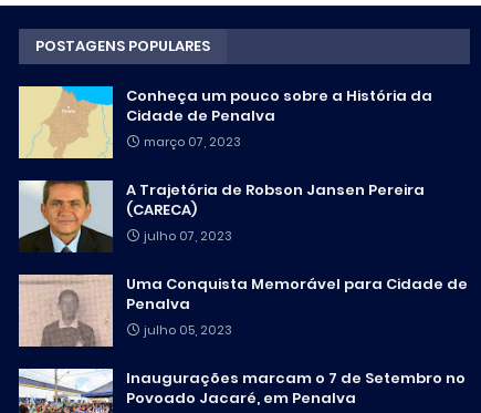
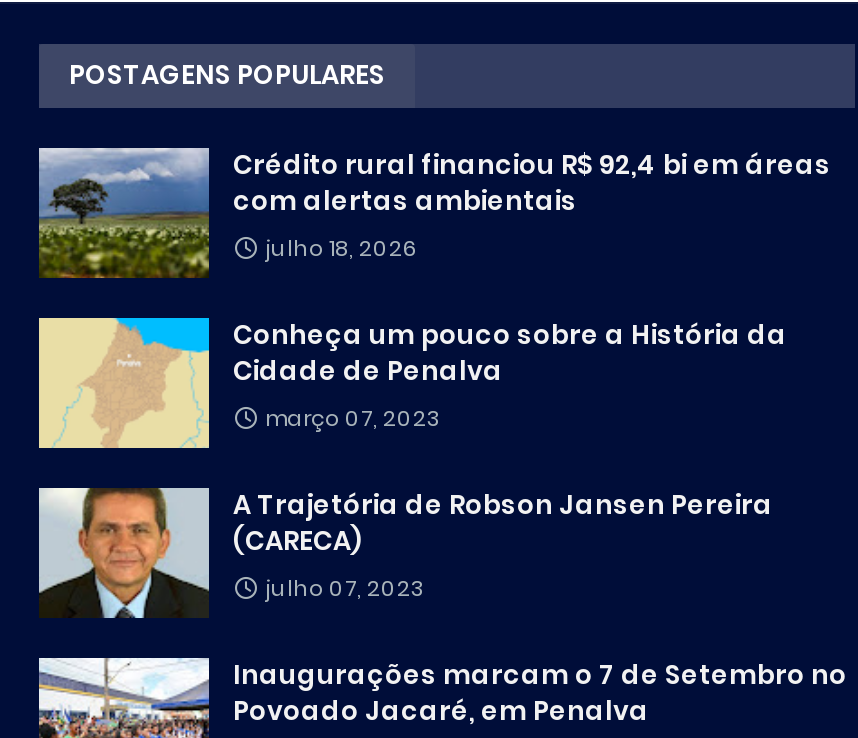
none -> [37,146,831,278] [image] | Crédito rural financiou R$ 92,4 bi em áreas | com alertas ambientais | julho 18, 2026
moved [20,85,432,255] -> [41,316,787,622]: [image] | Conheça um pouco sobre a História da | Cidade de Penalva | março 07, 2023 | A Trajetória de Robson Jansen Pereira | (CARECA) | julho 07, 2023
[18,273,468,348] [image] | Uma Conquista Memorável para Cidade de | Penalva | julho 05, 2023 -> none

